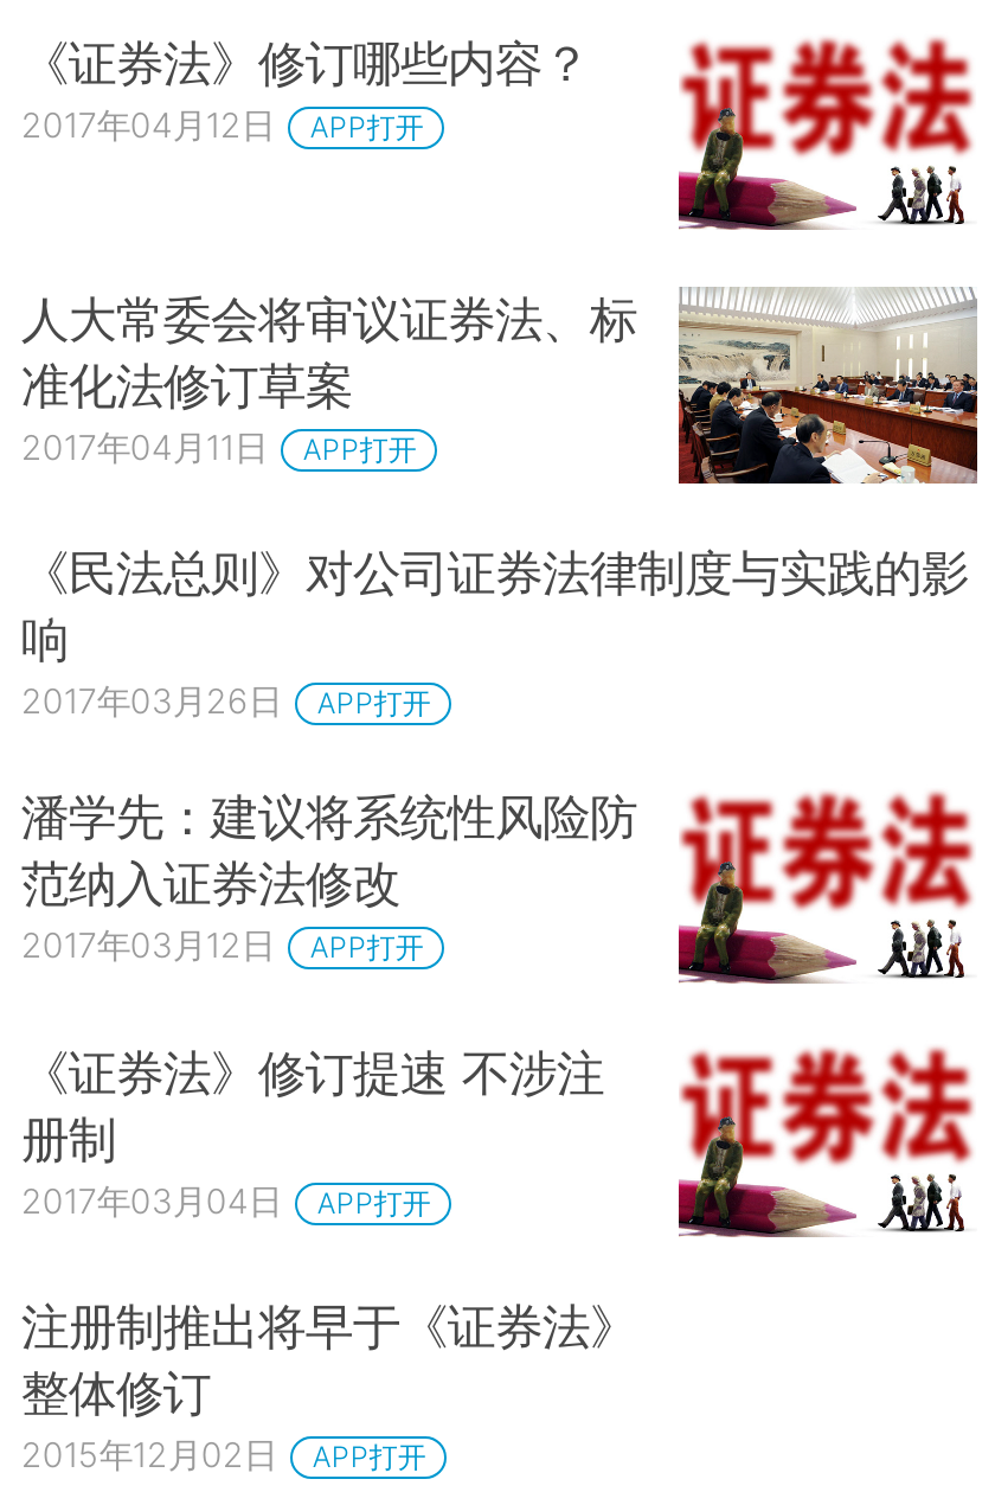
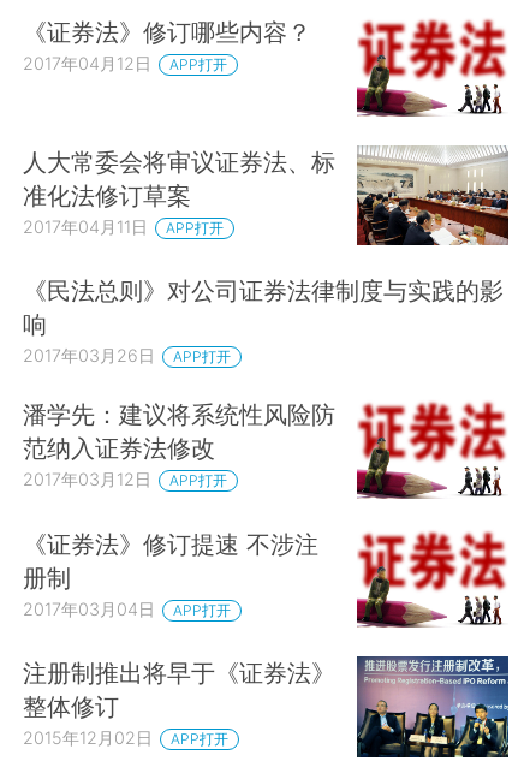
none -> [356,655,510,759] [image]

